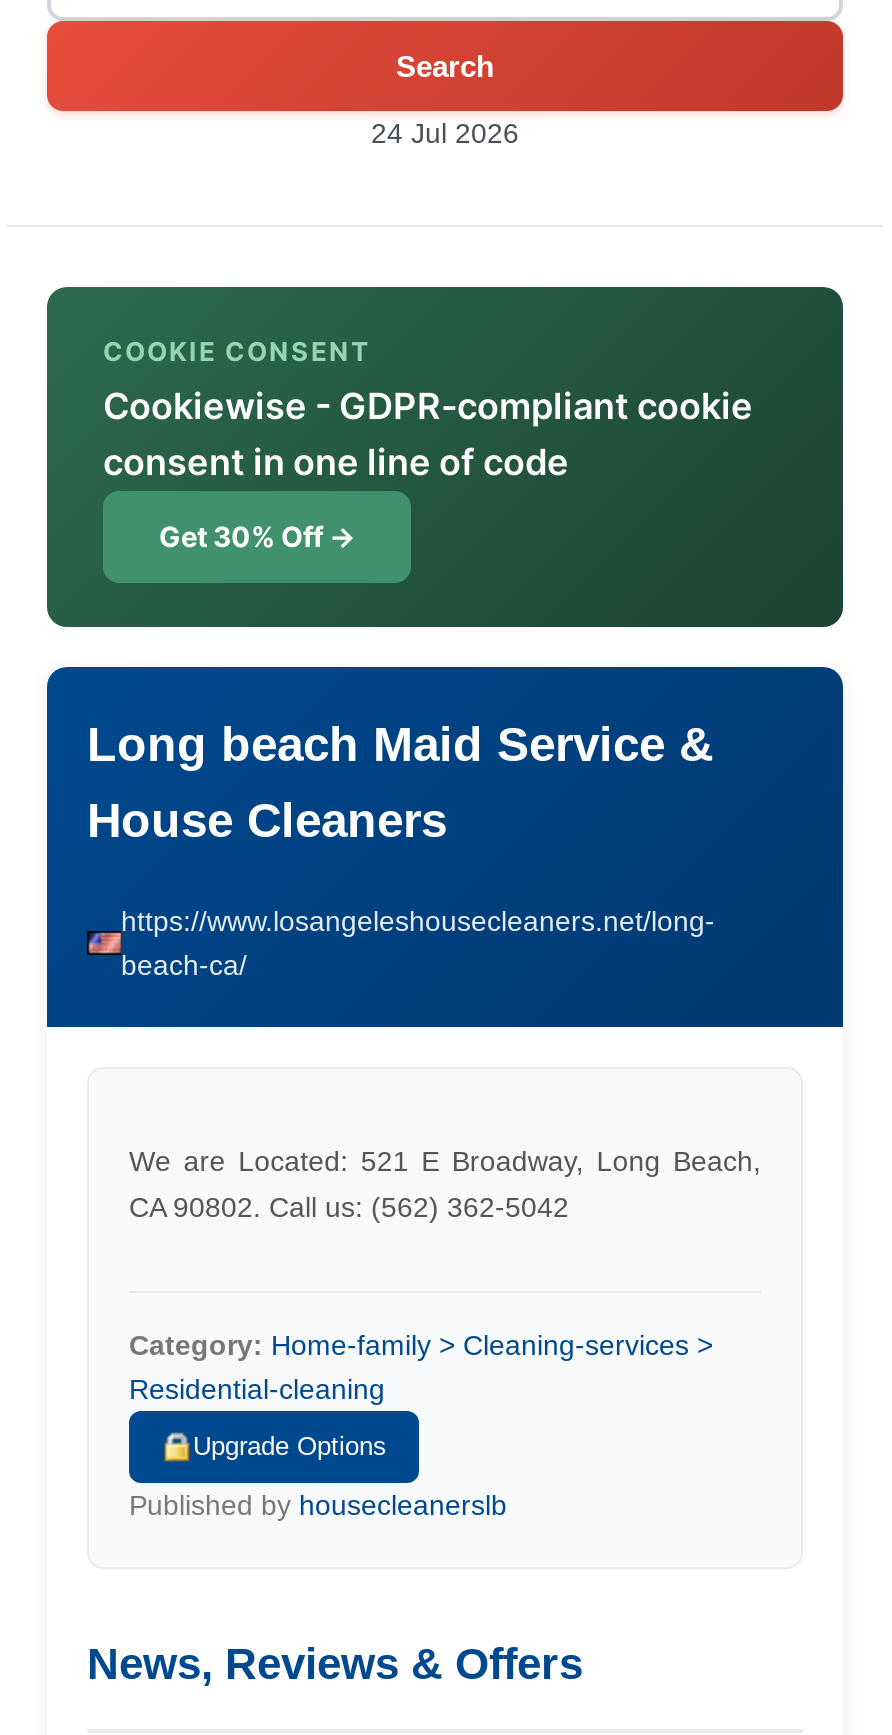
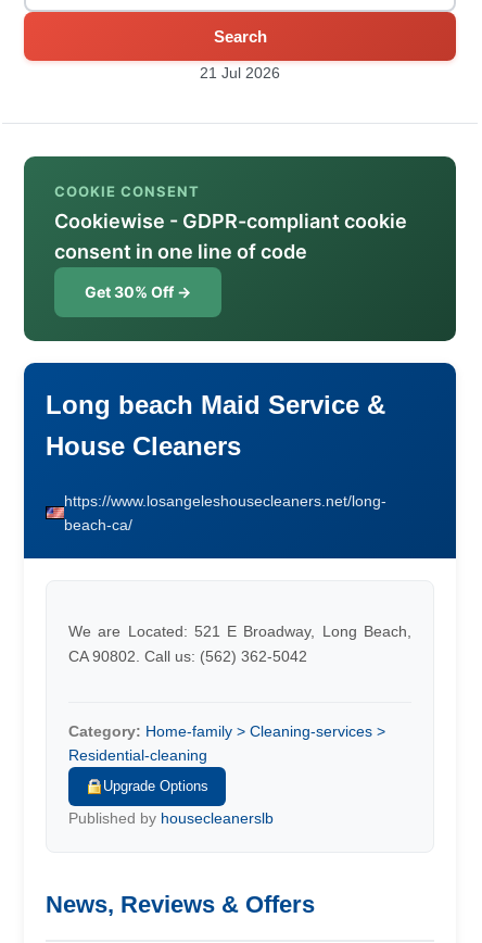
[371,117,519,149] 24 Jul 2026 -> [200,64,280,81] 21 Jul 2026

